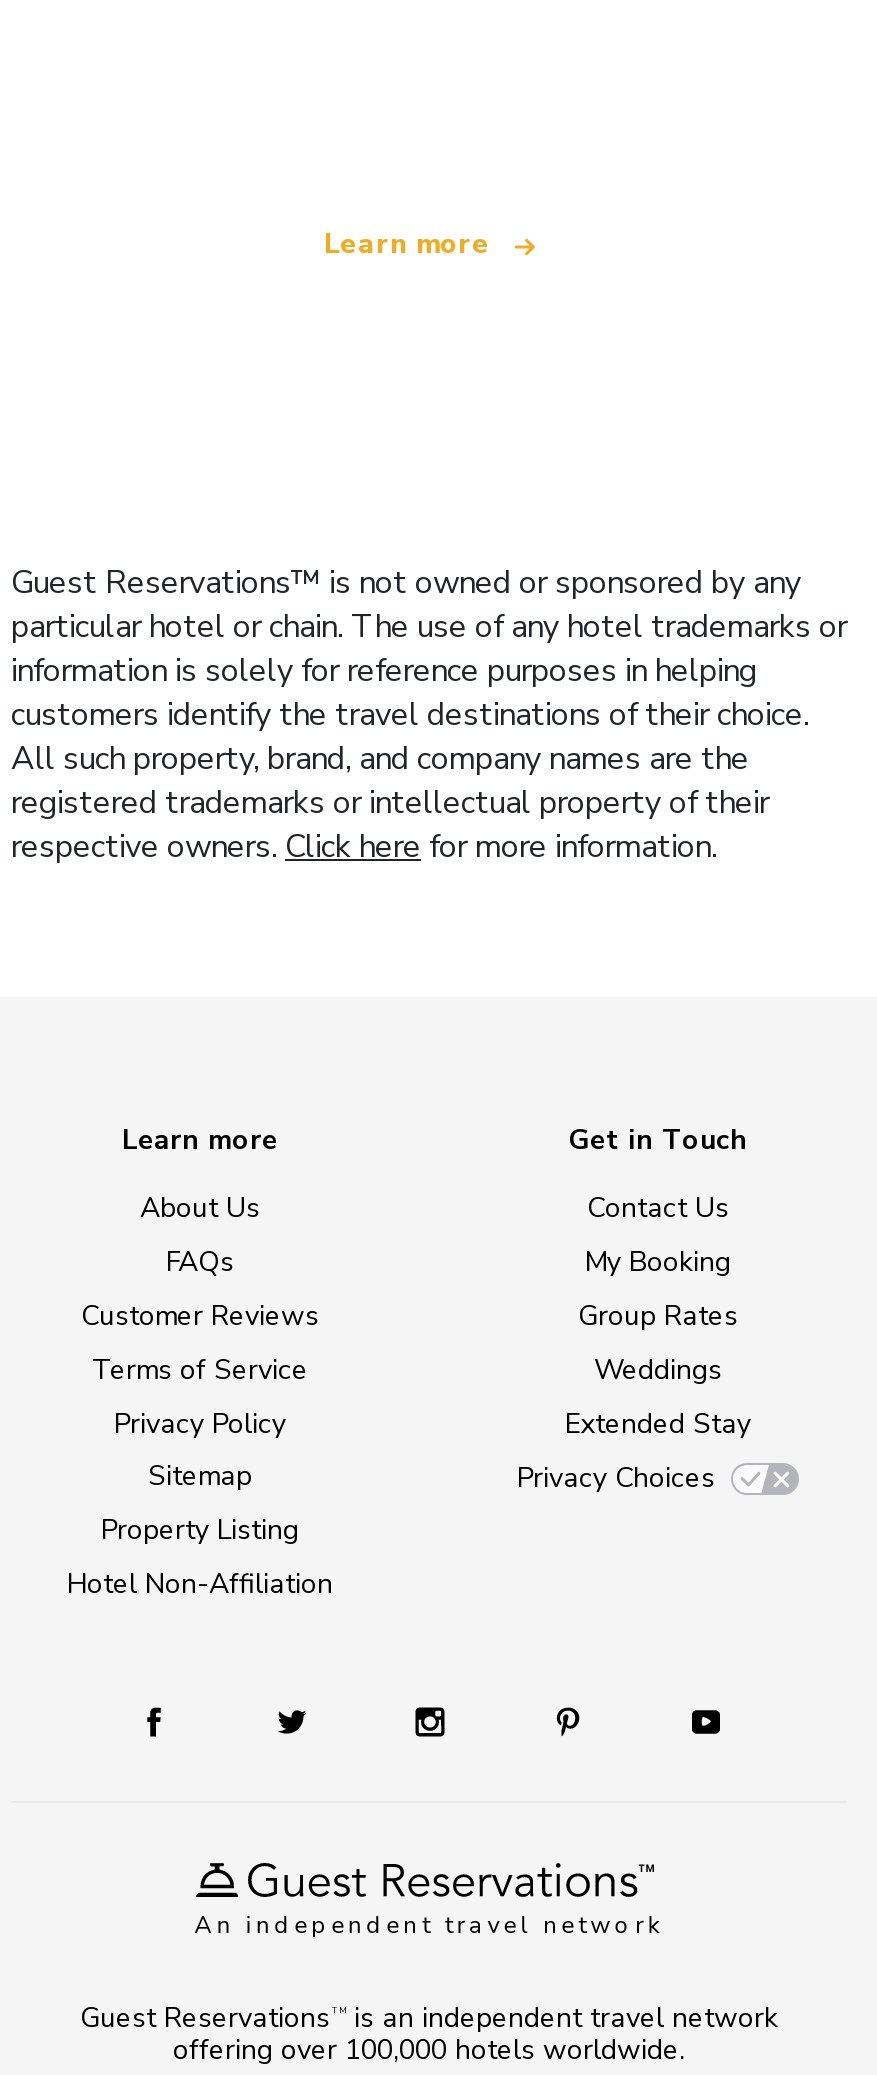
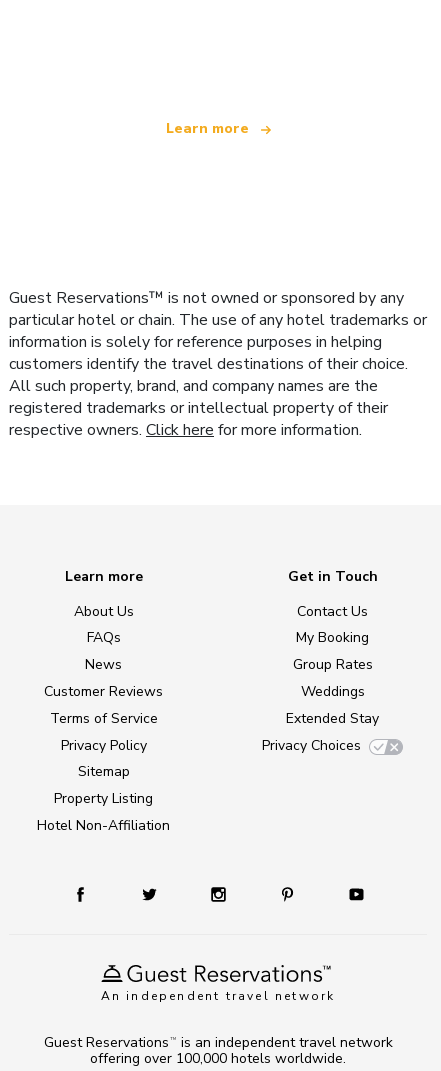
none -> [85,655,122,674] News

